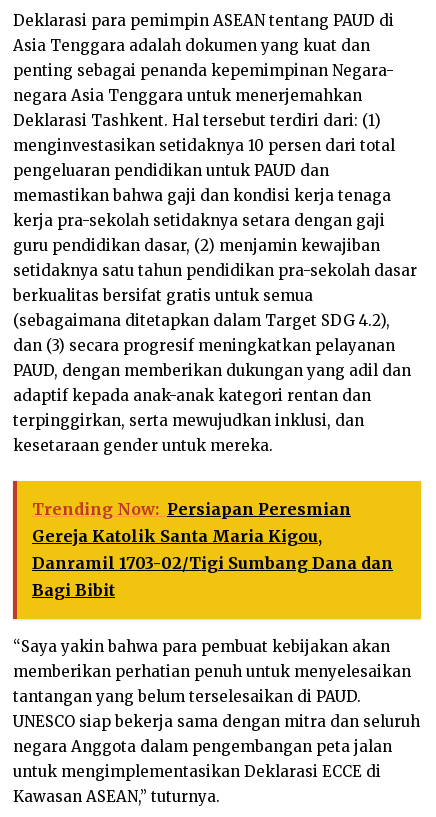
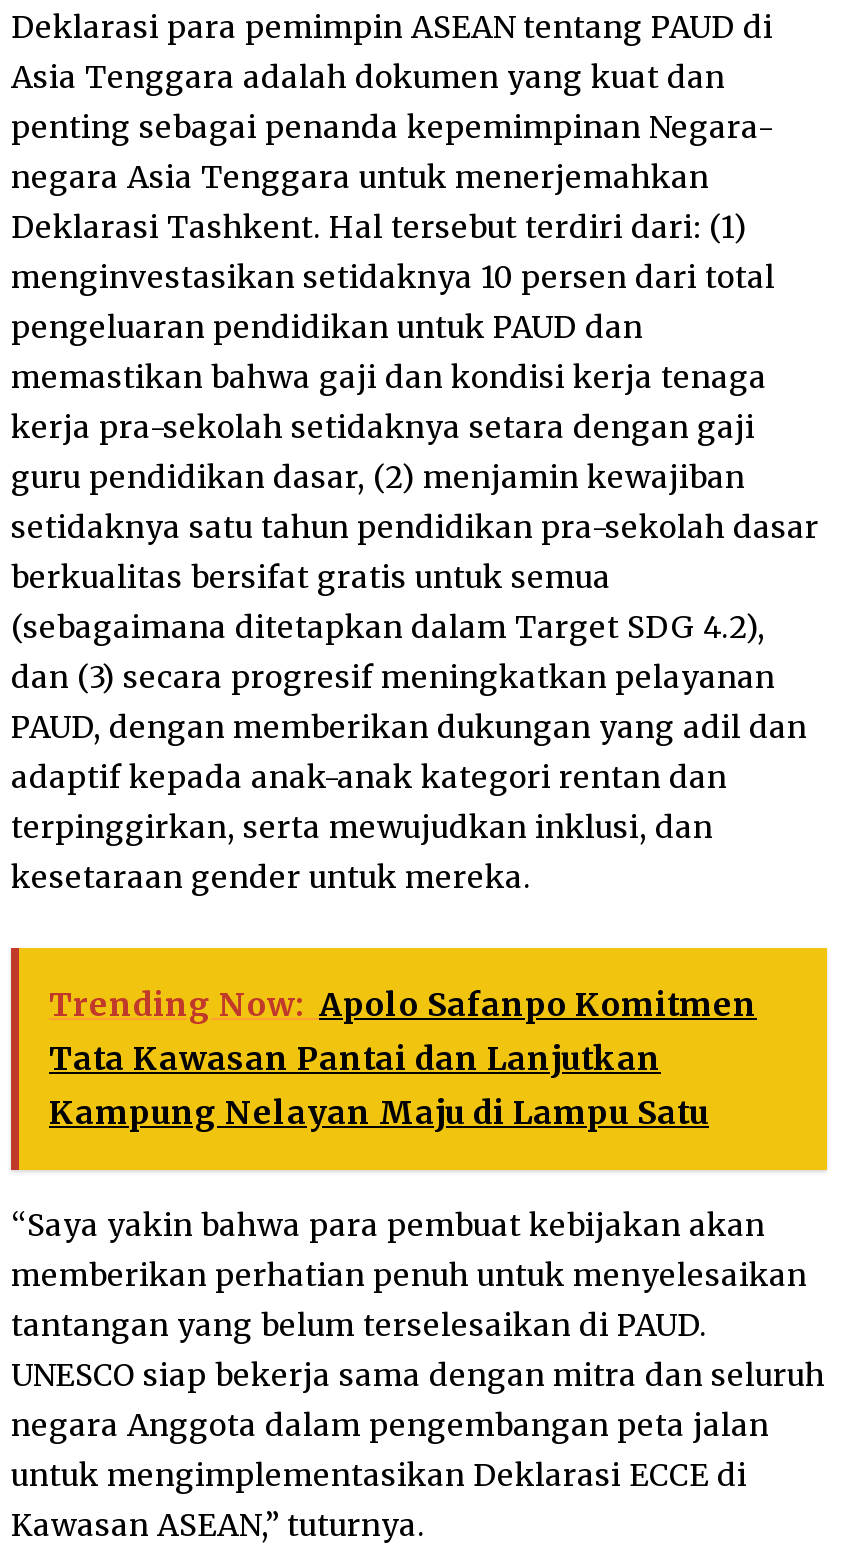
[32,499,393,600] Trending Now: Persiapan Peresmian | Gereja Katolik Santa Maria Kigou, | Danramil 1703-02/Tigi Sumbang Dana dan | Bagi Bibit -> [49,984,757,1132] Trending Now: Apolo Safanpo Komitmen | Tata Kawasan Pantai dan Lanjutkan | Kampung Nelayan Maju di Lampu Satu

